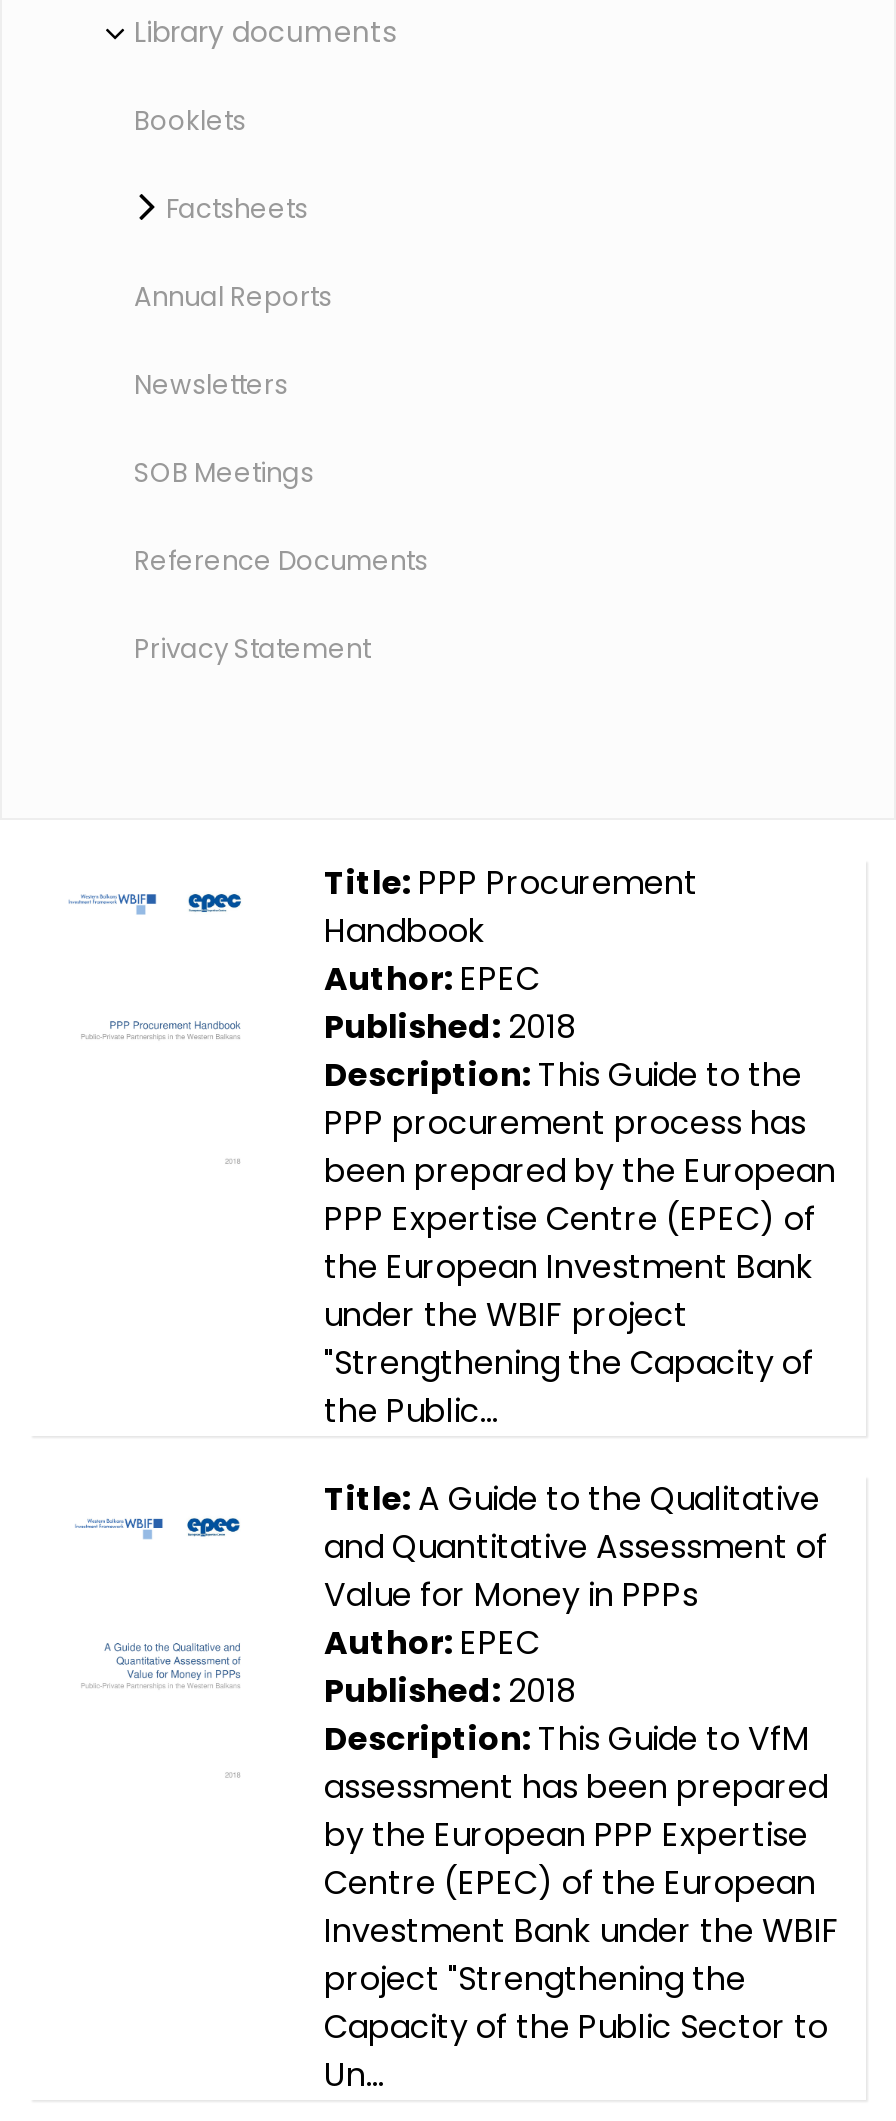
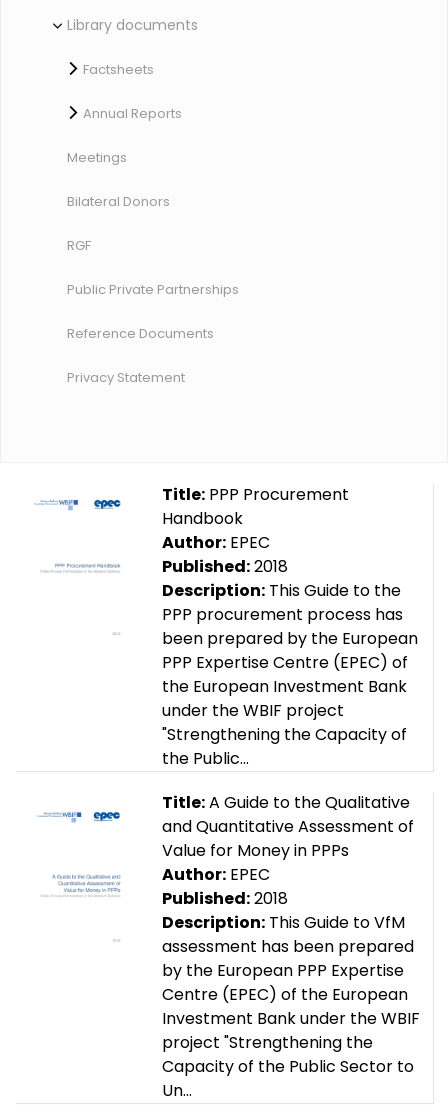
[134,102,246,140] Booklets -> none
moved [134,190,332,316] -> [83,60,182,123]: Factsheets | Annual Reports
[134,366,314,492] Newsletters | SOB Meetings -> [67,148,239,299] Meetings | Bilateral Donors | RGF | Public Private Partnerships

